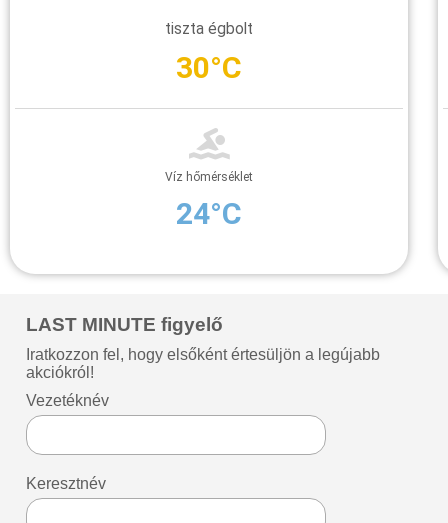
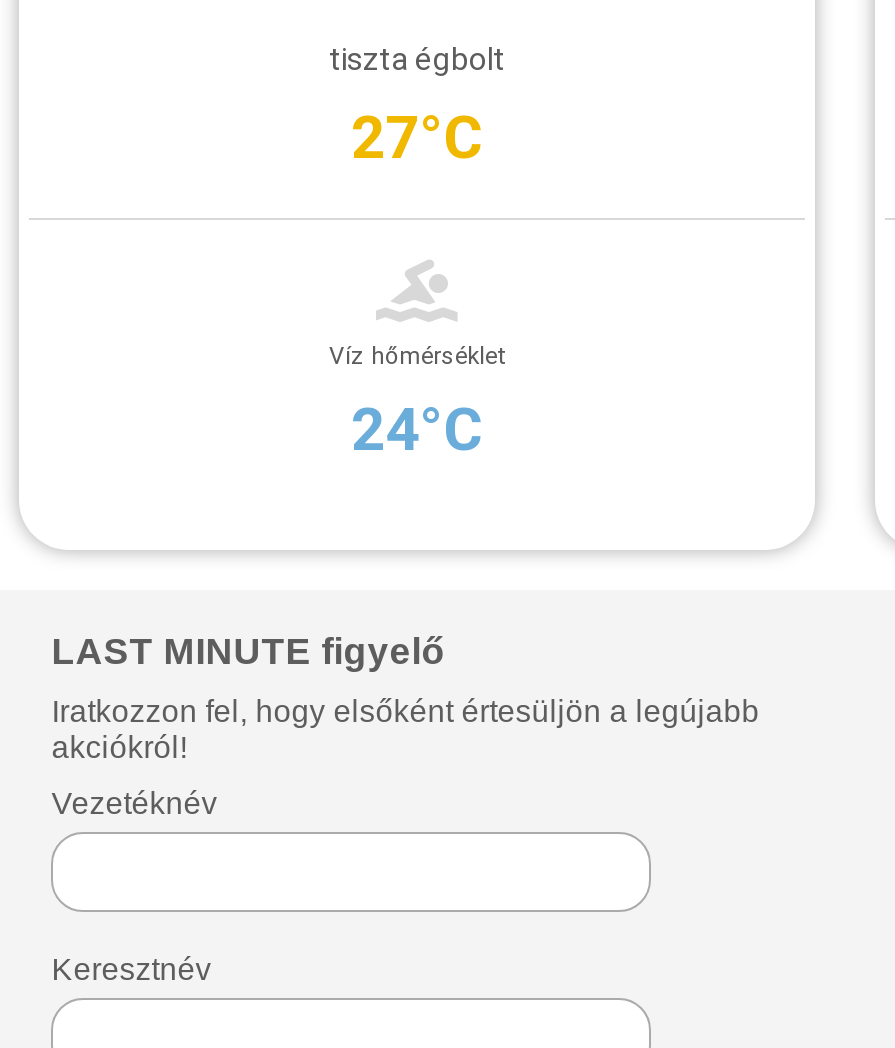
[176,50,242,85] 30°C -> [351,102,483,172] 27°C

